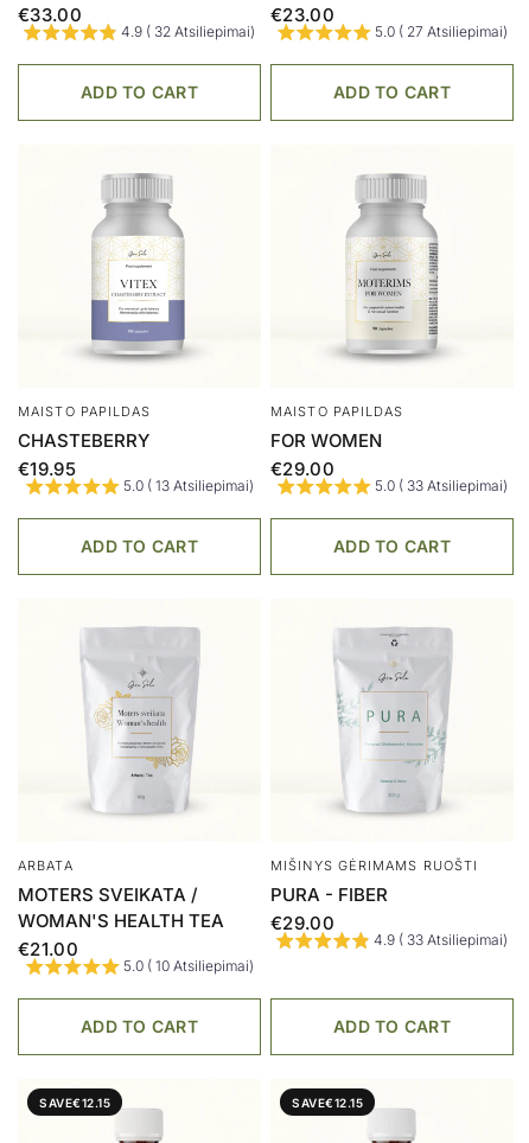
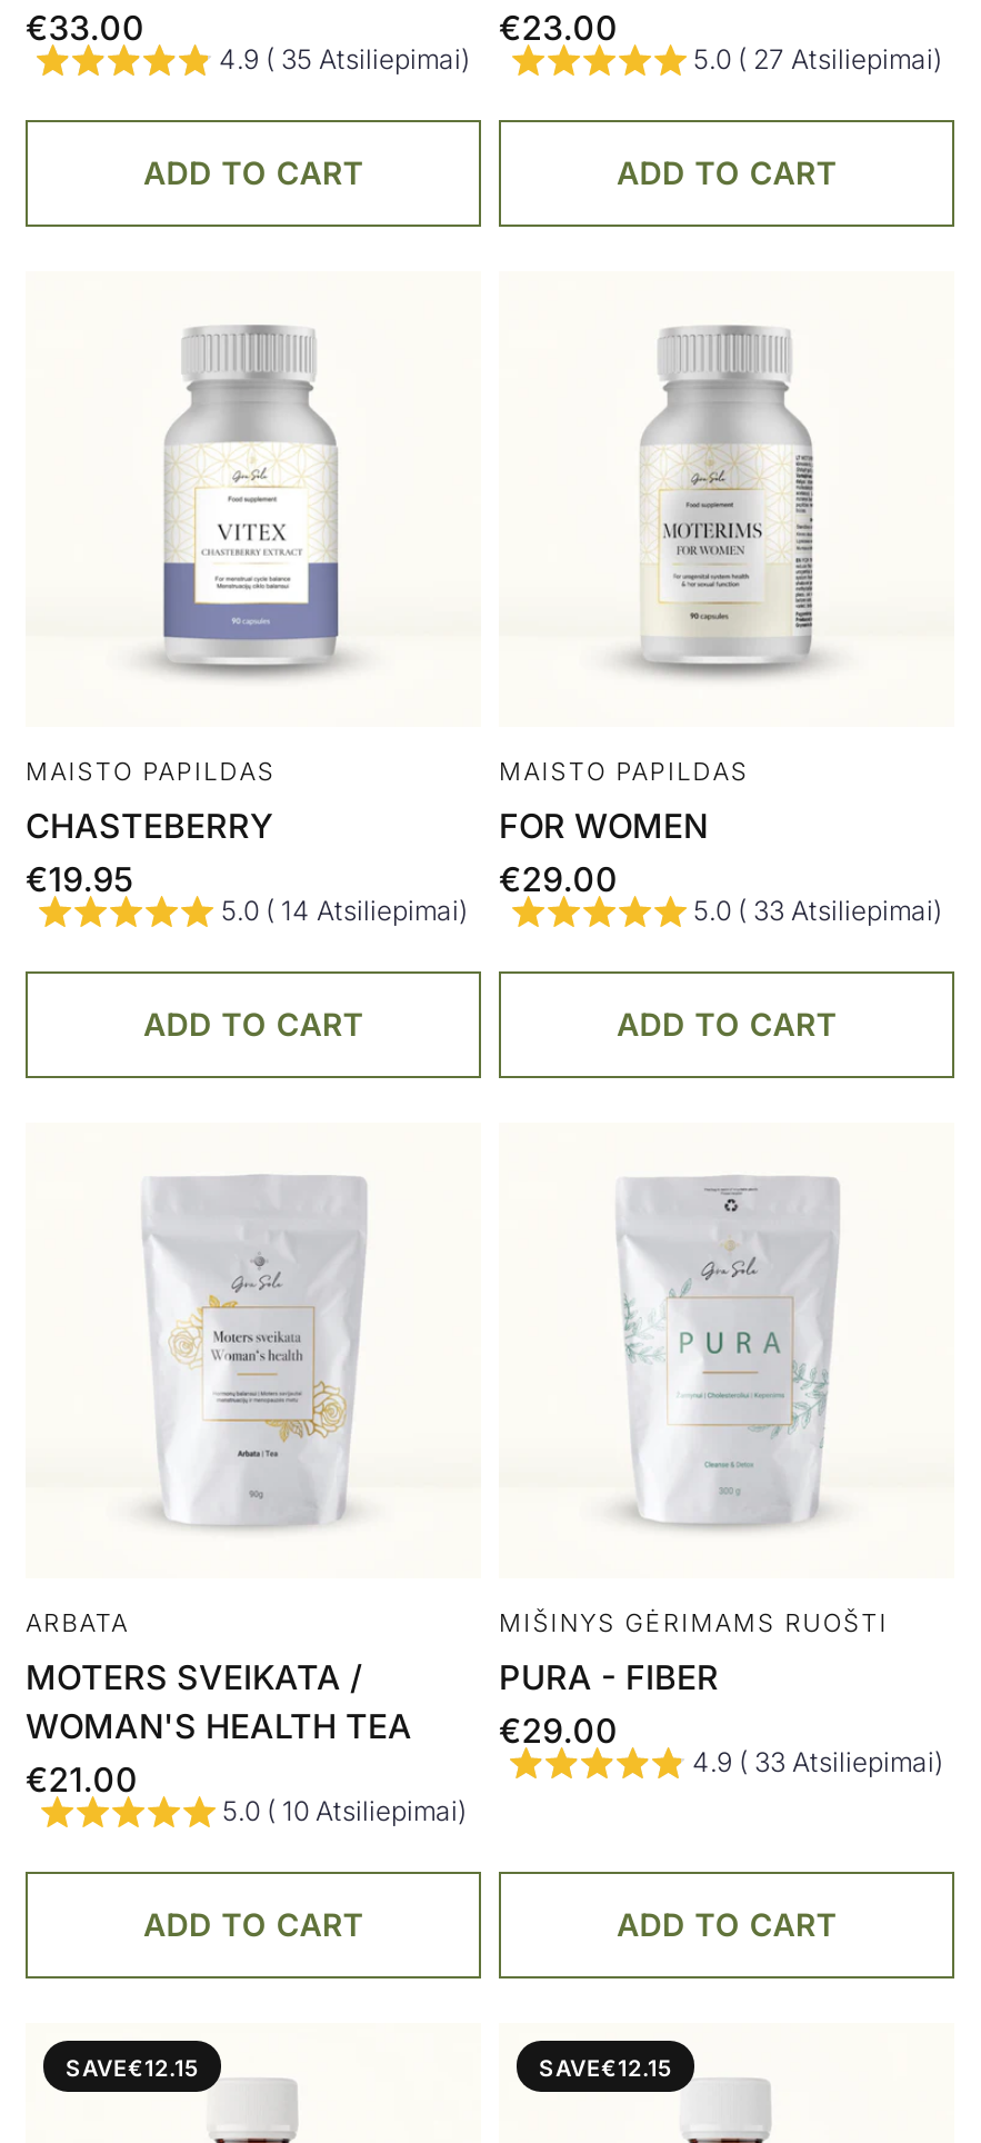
[121,23,255,41] 4.9 ( 32 Atsiliepimai) -> [219,43,470,76] 4.9 ( 35 Atsiliepimai)
[123,477,253,495] 5.0 ( 13 Atsiliepimai) -> [221,894,468,928] 5.0 ( 14 Atsiliepimai)

